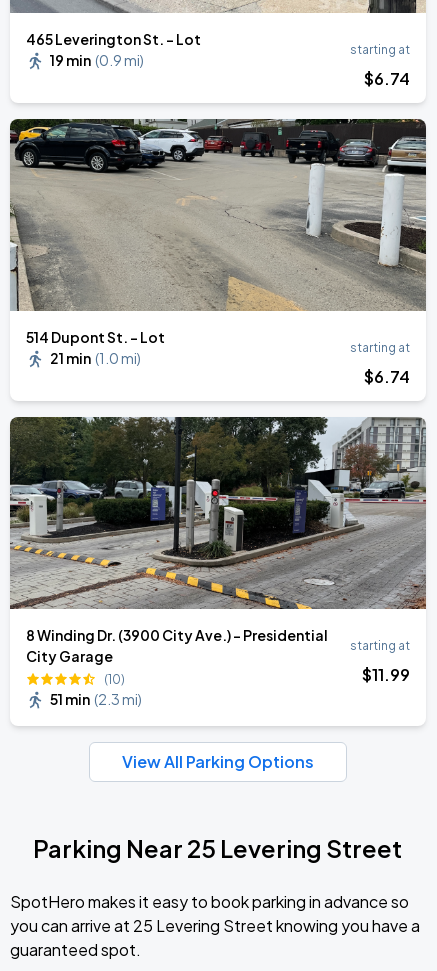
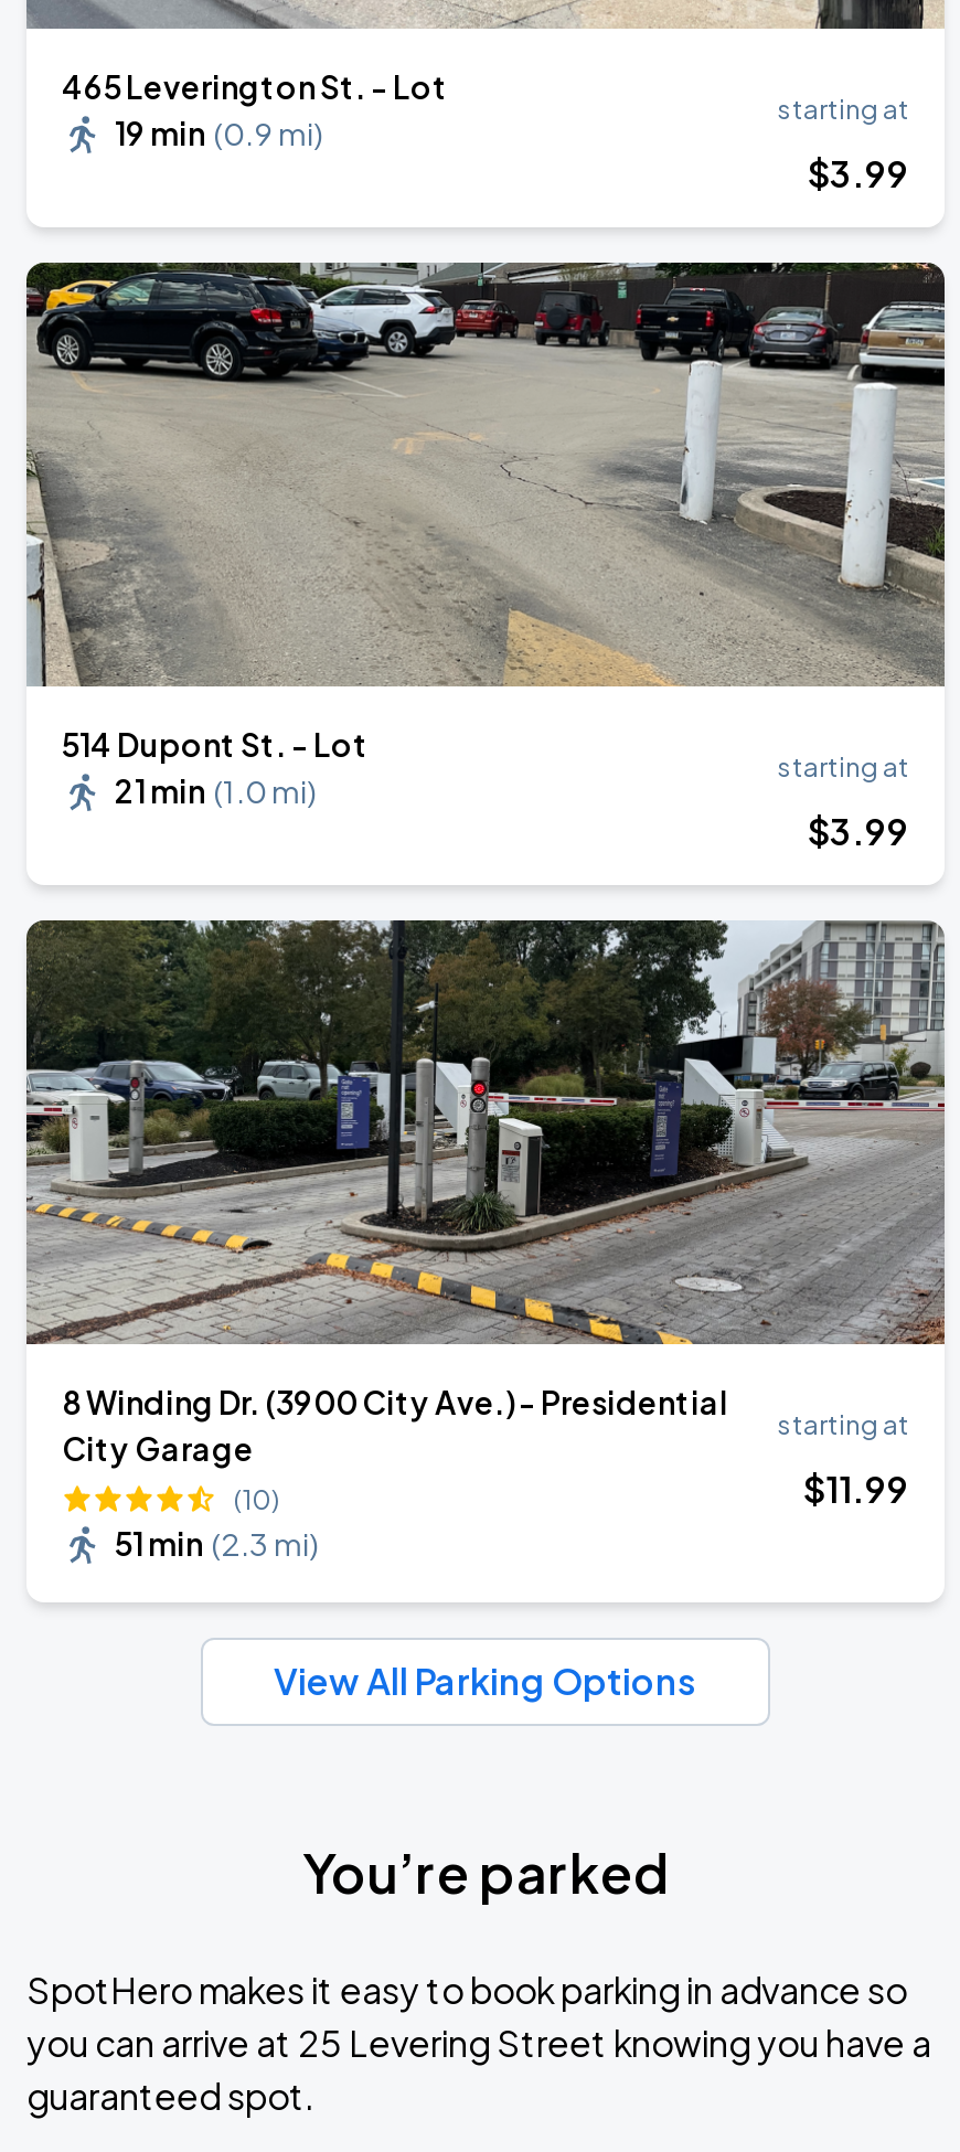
[364,68,410,89] $6.74 -> [808,150,909,196] $3.99
[364,366,410,387] $6.74 -> [808,808,909,854] $3.99
[33,833,402,863] Parking Near 25 Levering Street -> [302,1839,669,1905] You’re parked

